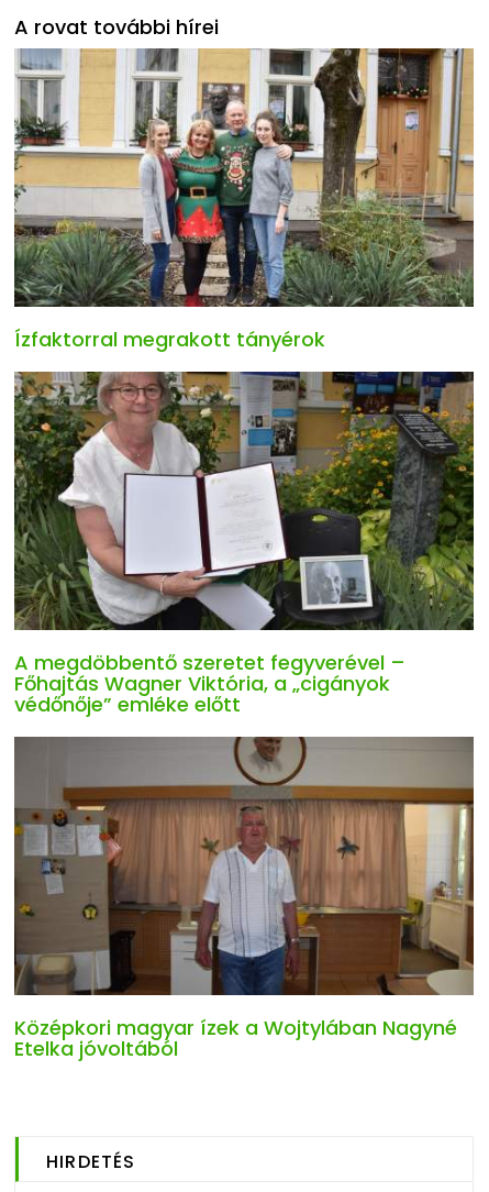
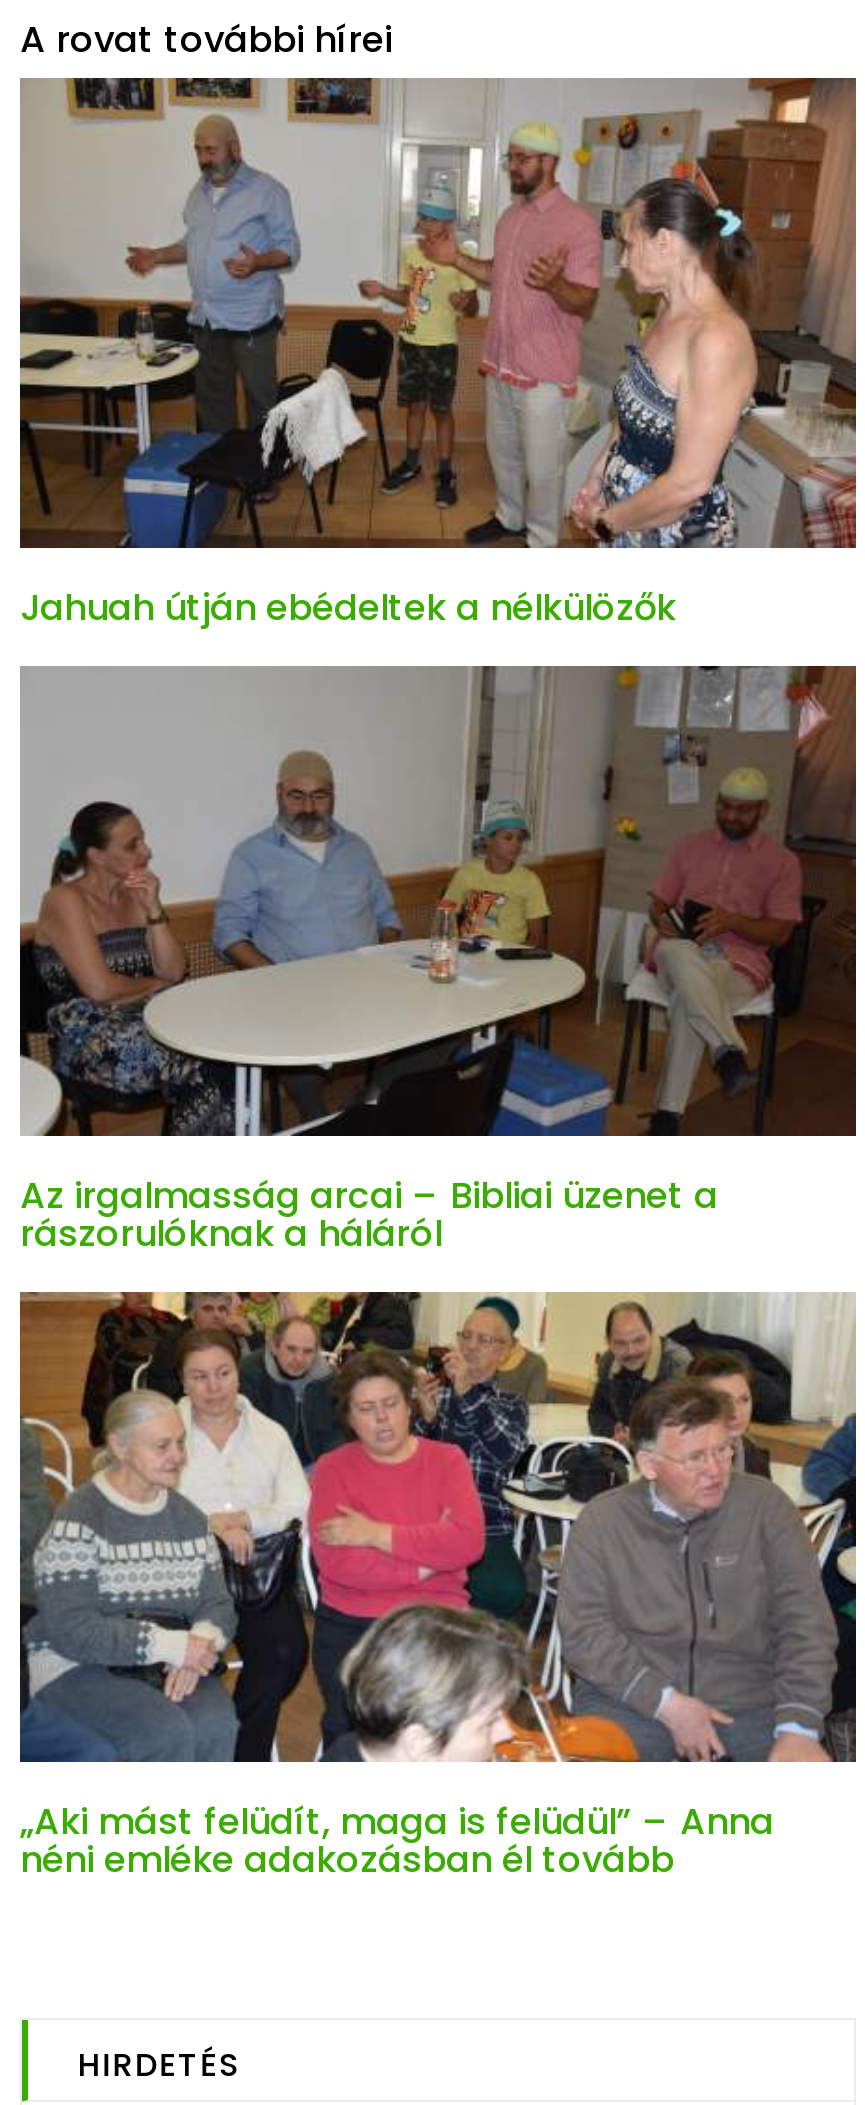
[14,48,474,353] [image] | Ízfaktorral megrakott tányérok -> [20,76,856,632] [image] | Jahuah útján ebédeltek a nélkülözők
[13,372,475,718] [image] | A megdöbbentő szeretet fegyverével – | Főhajtás Wagner Viktória, a „cigányok | védőnője” emléke előtt -> [18,666,854,1258] [image] | Az irgalmasság arcai – Bibliai üzenet a | rászorulóknak a háláról
[14,736,475,1062] [image] | Középkori magyar ízek a Wojtylában Nagyné | Etelka jóvoltából -> [20,1292,856,1884] [image] | „Aki mást felüdít, maga is felüdül” – Anna | néni emléke adakozásban él tovább

